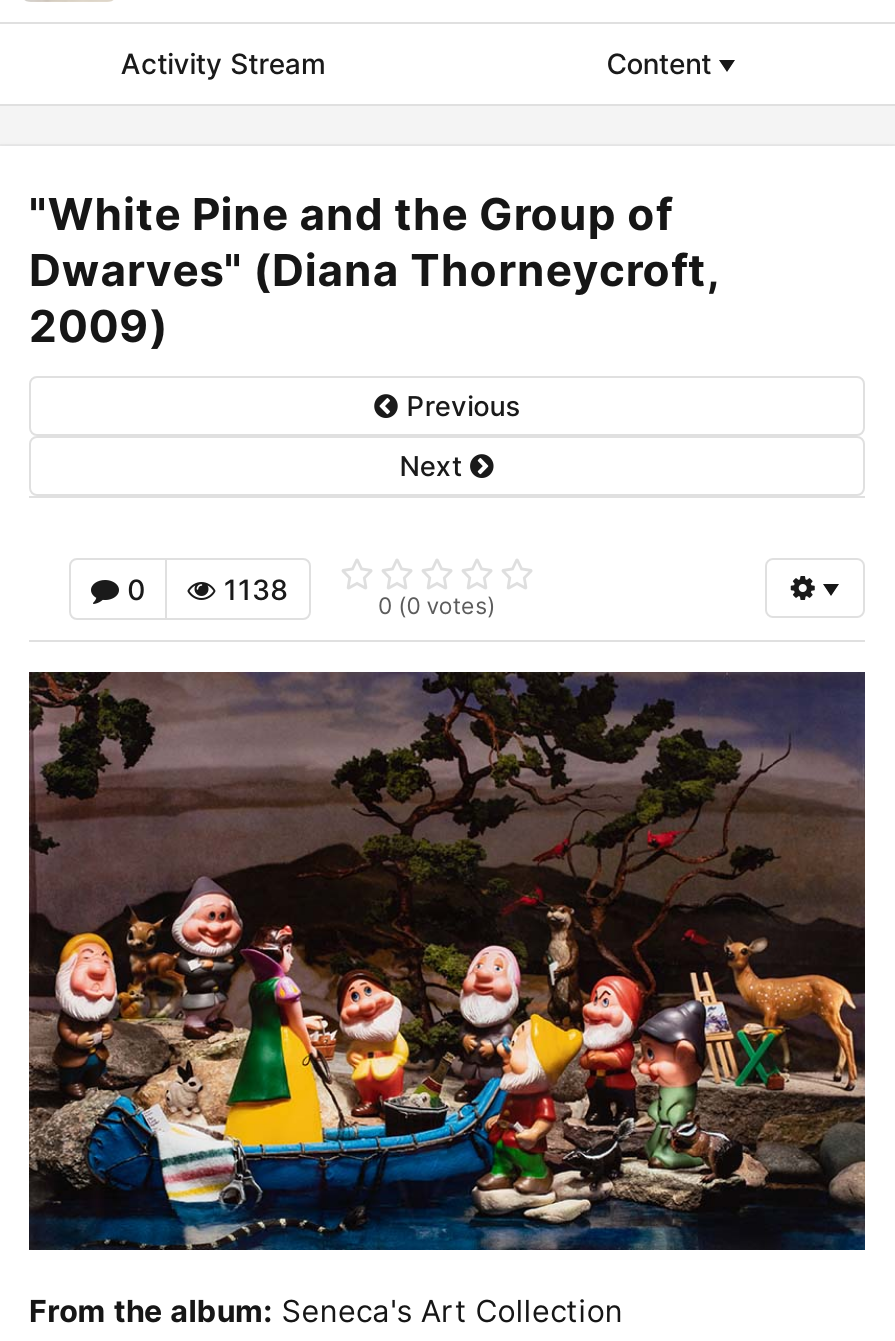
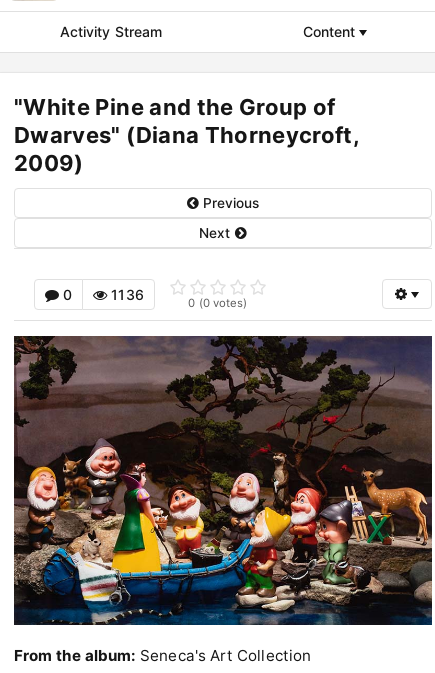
[216,573,288,607] 1138 -> [107,286,144,303] 1136

